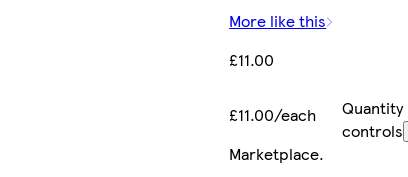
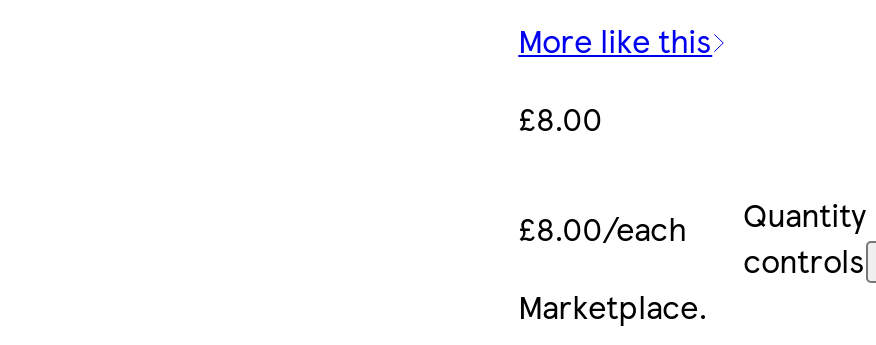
[229,48,274,71] £11.00 -> [518,96,602,142] £8.00
[229,96,403,126] £11.00/each Quantity -> [518,192,865,252] £8.00/each Quantity

